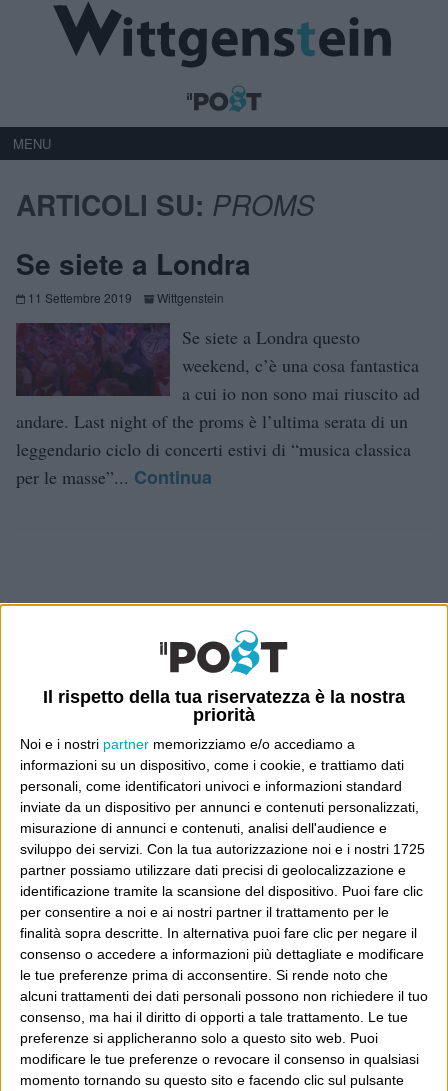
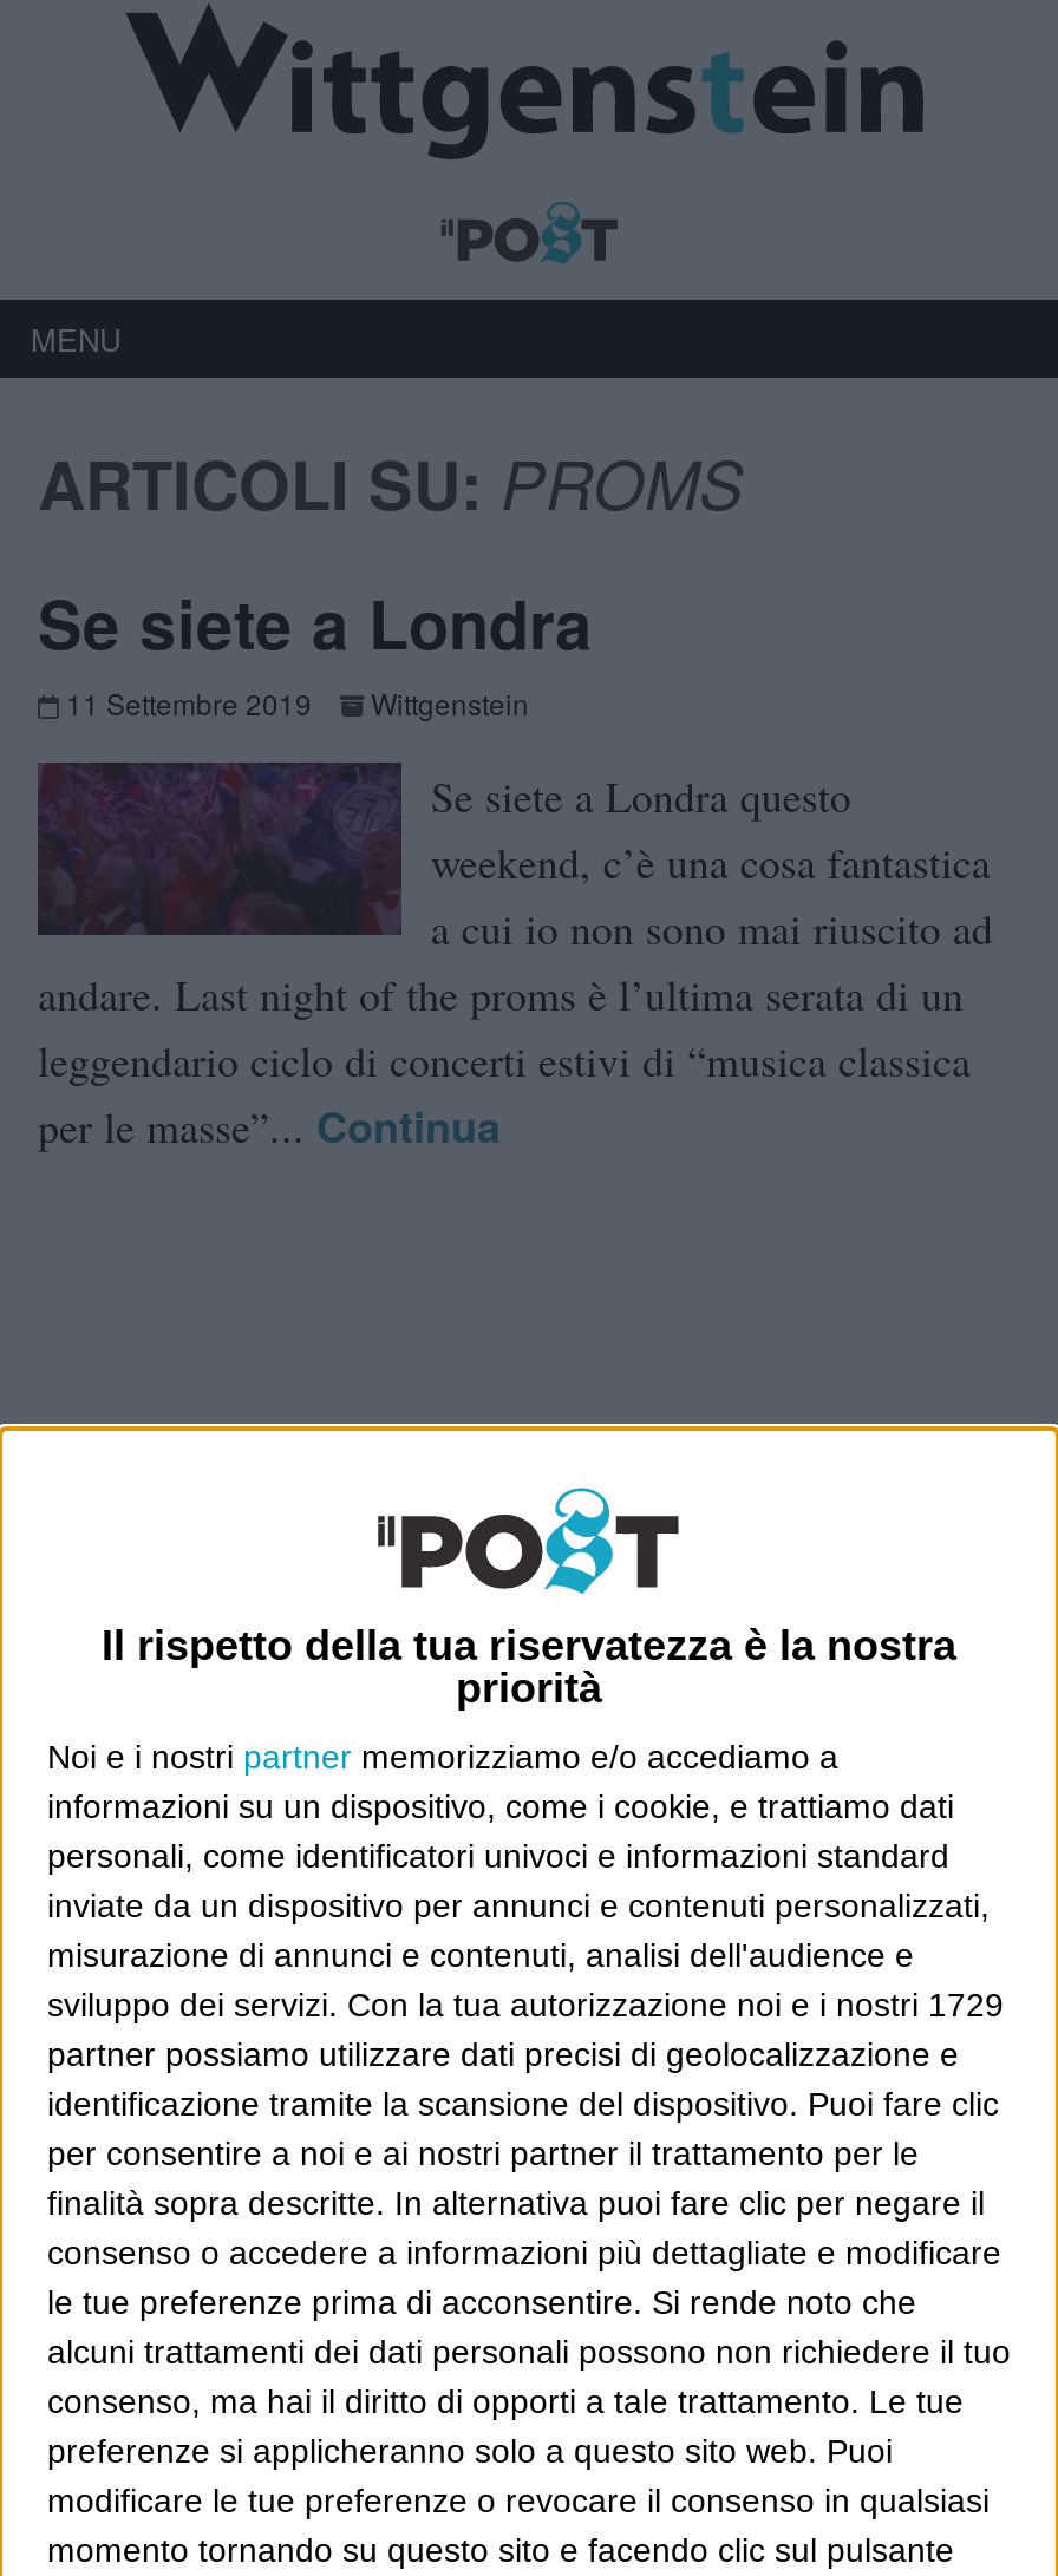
[20,841,425,857] sviluppo dei servizi. Con la tua autorizzazione noi e i nostri 1725 -> [47,1985,1004,2023] sviluppo dei servizi. Con la tua autorizzazione noi e i nostri 1729

